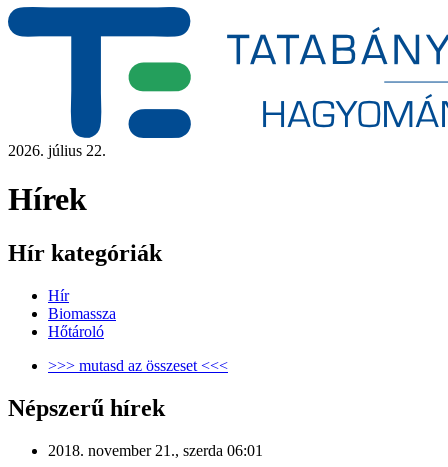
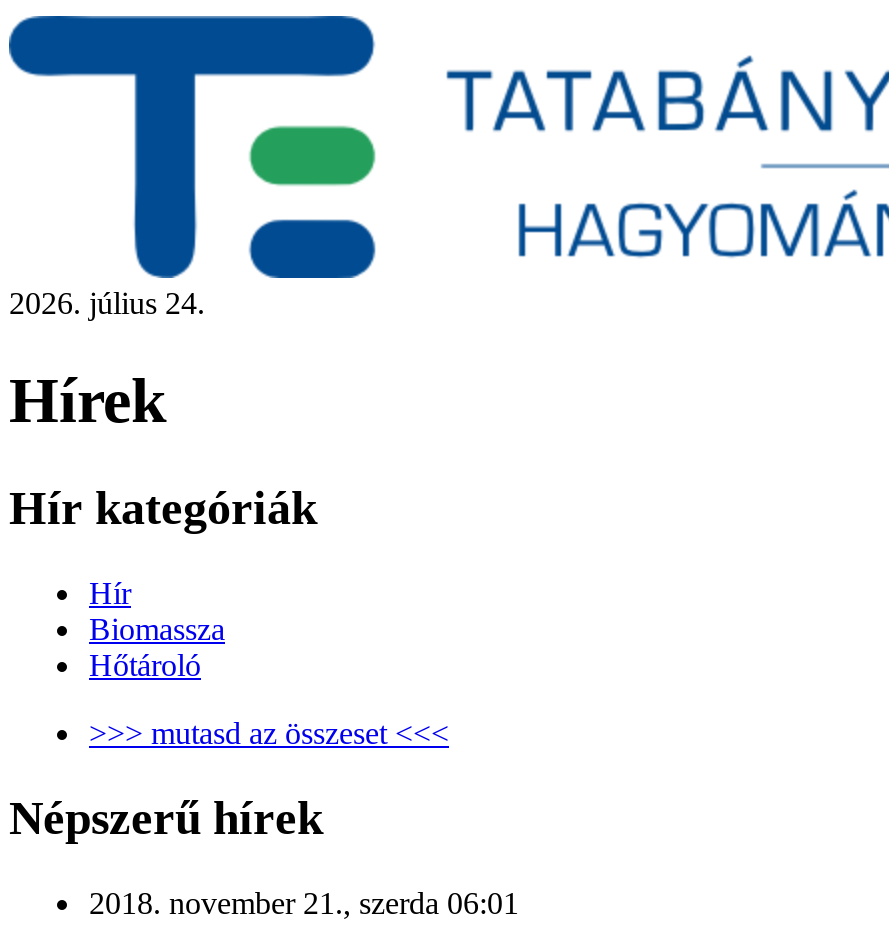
[8,142,106,159] 2026. július 22. -> [9,286,205,320] 2026. július 24.

